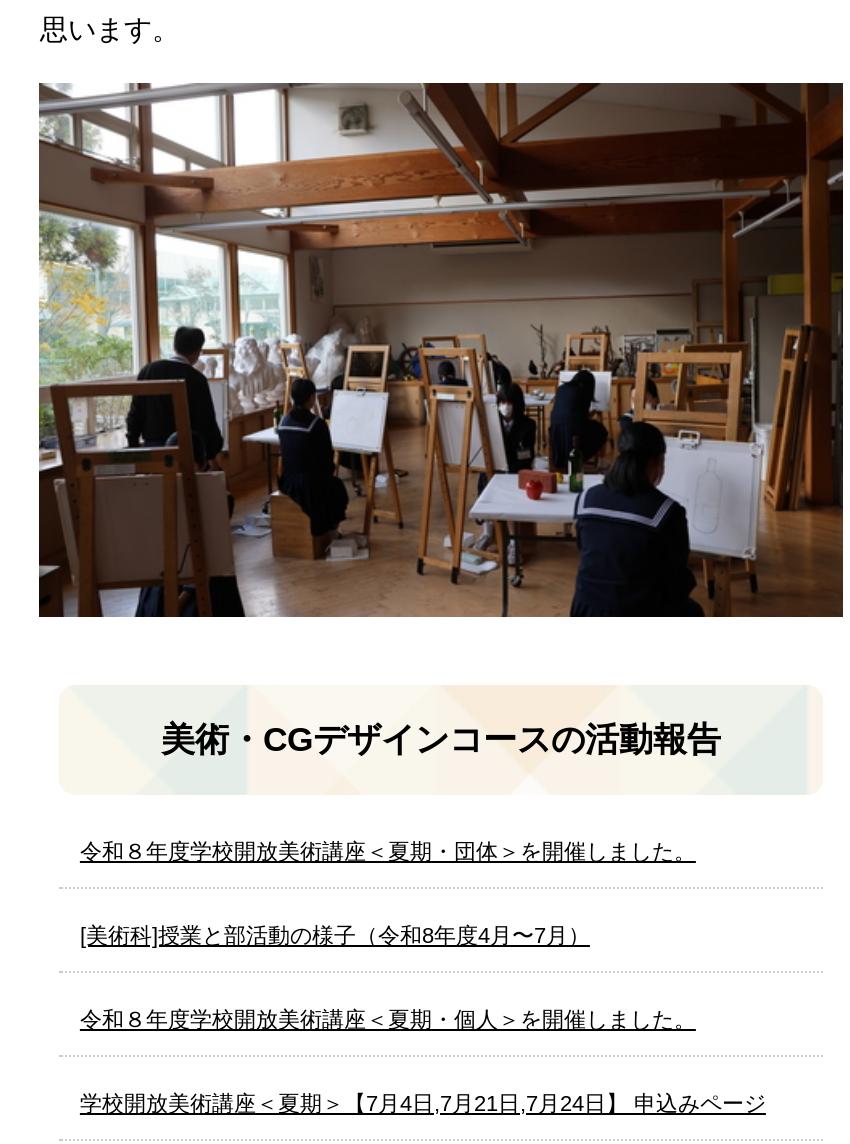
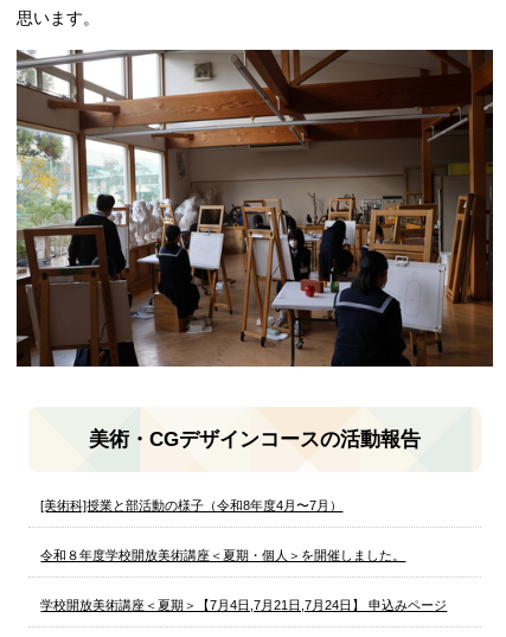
[80,839,696,863] 令和８年度学校開放美術講座＜夏期・団体＞を開催しました。 -> none

